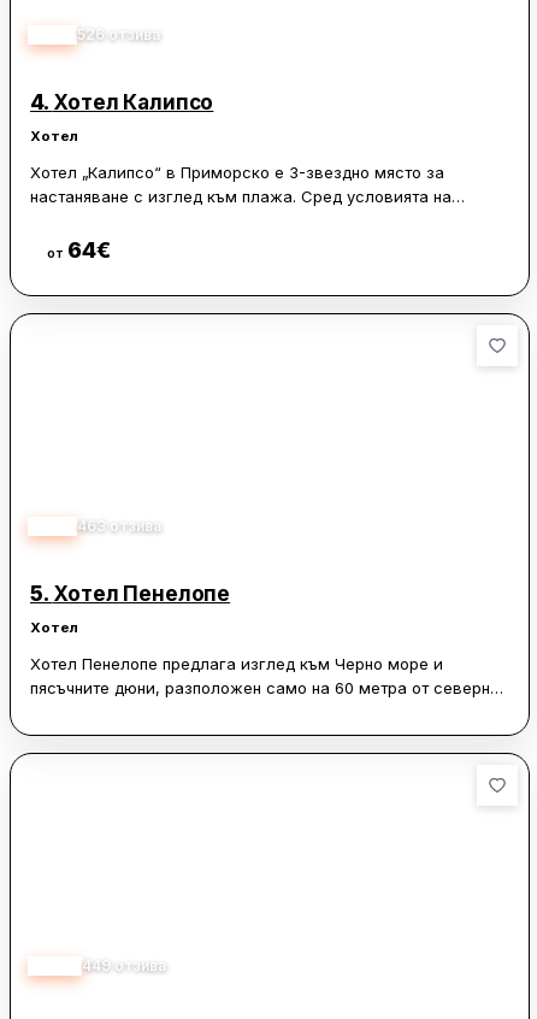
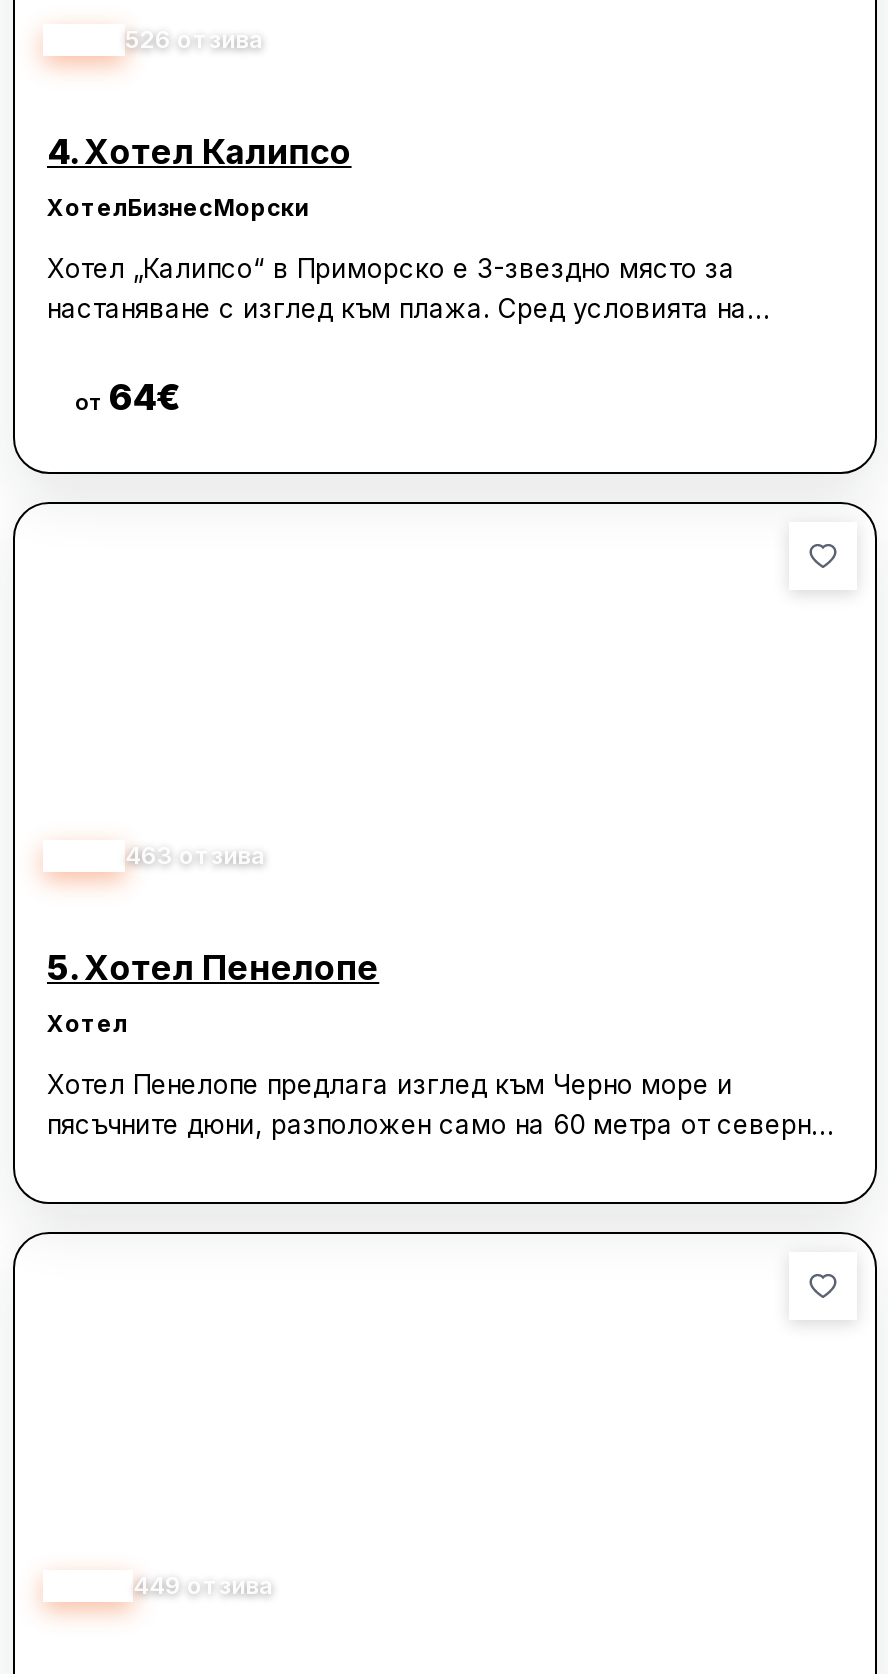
[30,128,78,145] Хотел -> [47,195,309,223] ХотелБизнесМорски

